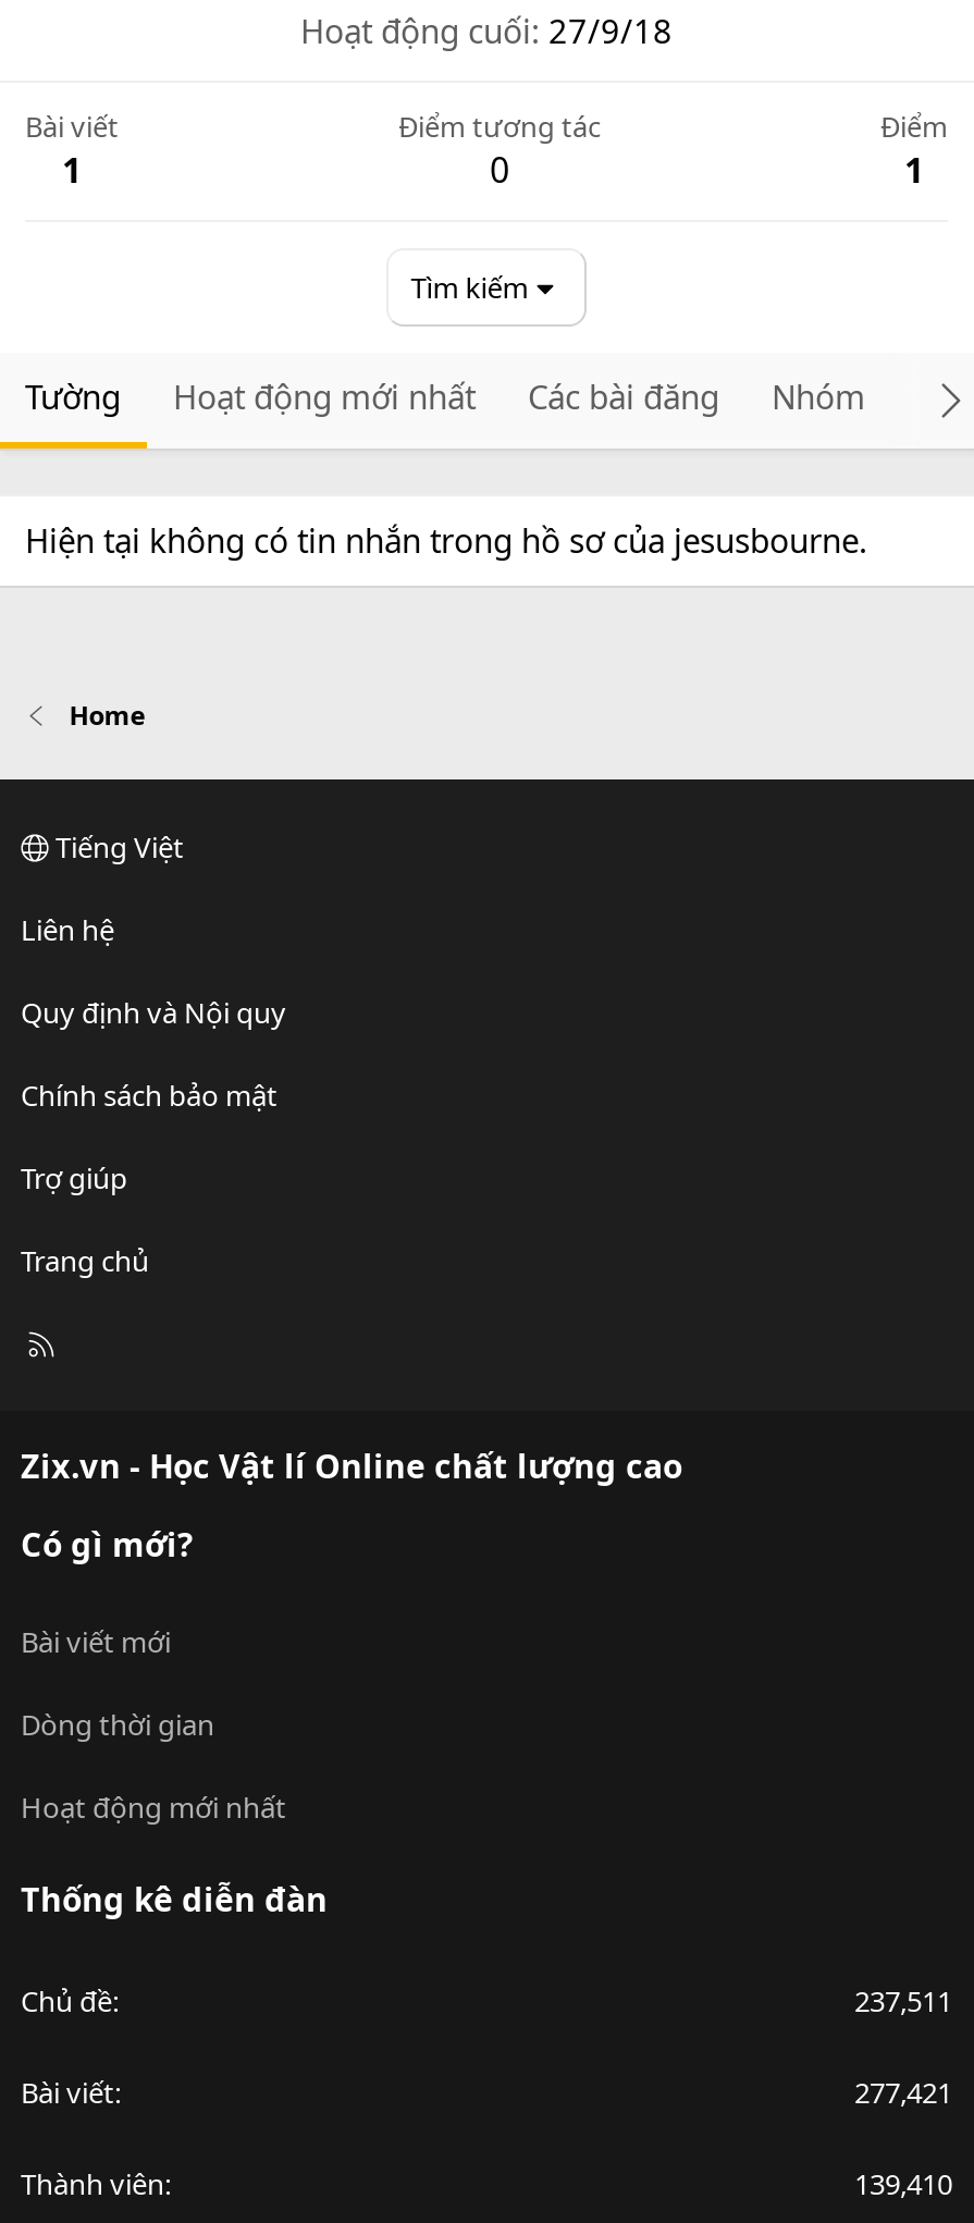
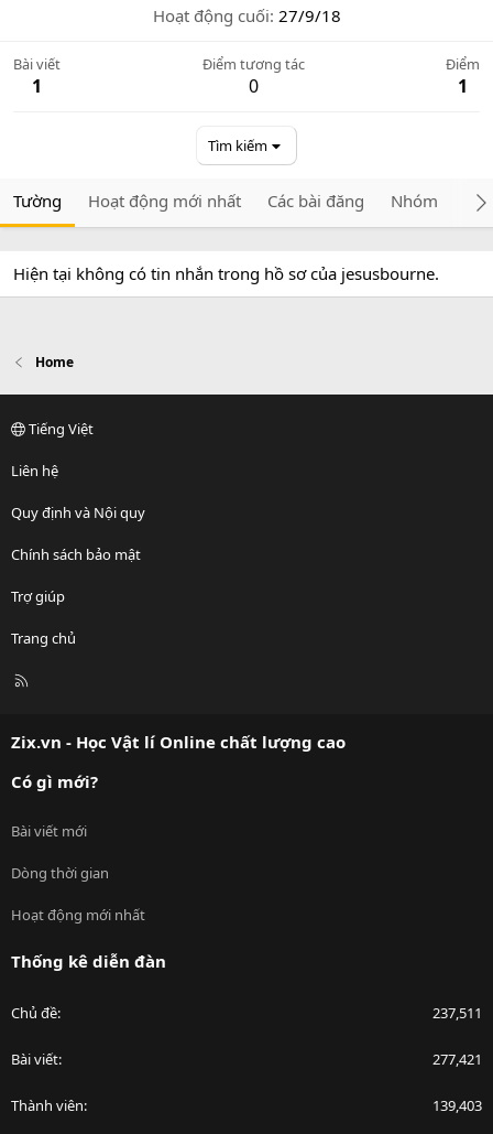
[854,2164,952,2204] 139,410 -> [432,1096,482,1115] 139,403

